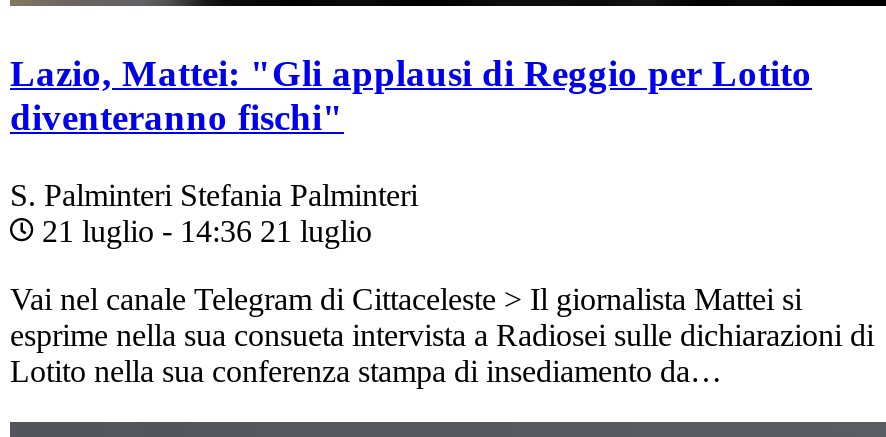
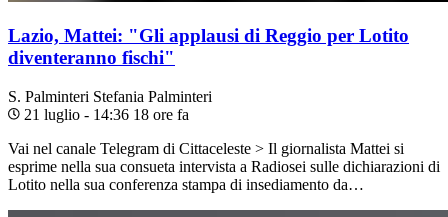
[42,213,372,247] 21 luglio - 14:36 21 luglio -> [24,106,189,123] 21 luglio - 14:36 18 ore fa

